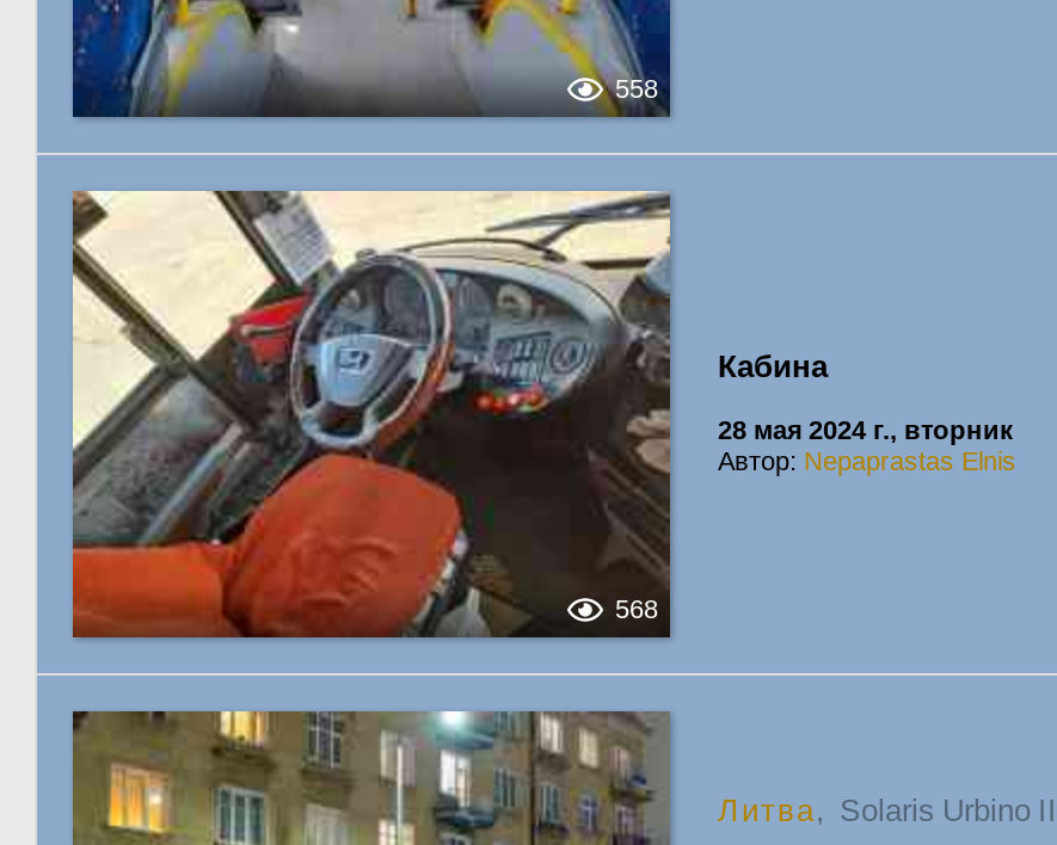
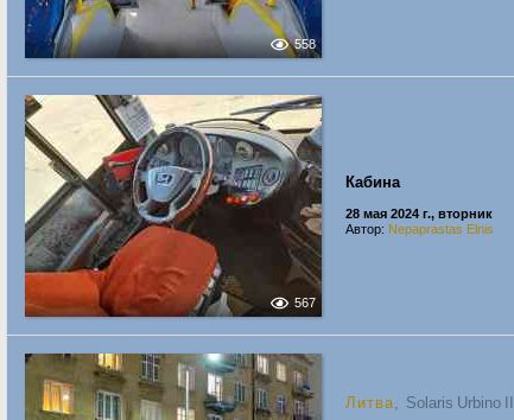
[615,594,658,623] 568 -> [294,295,316,310] 567

